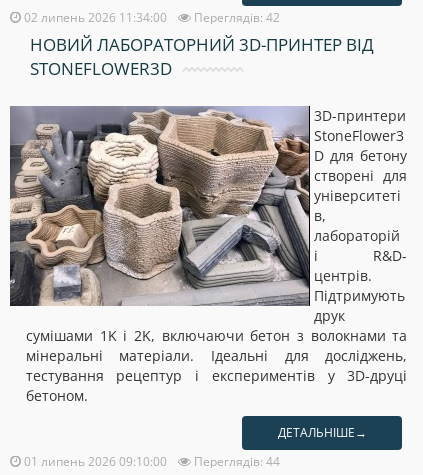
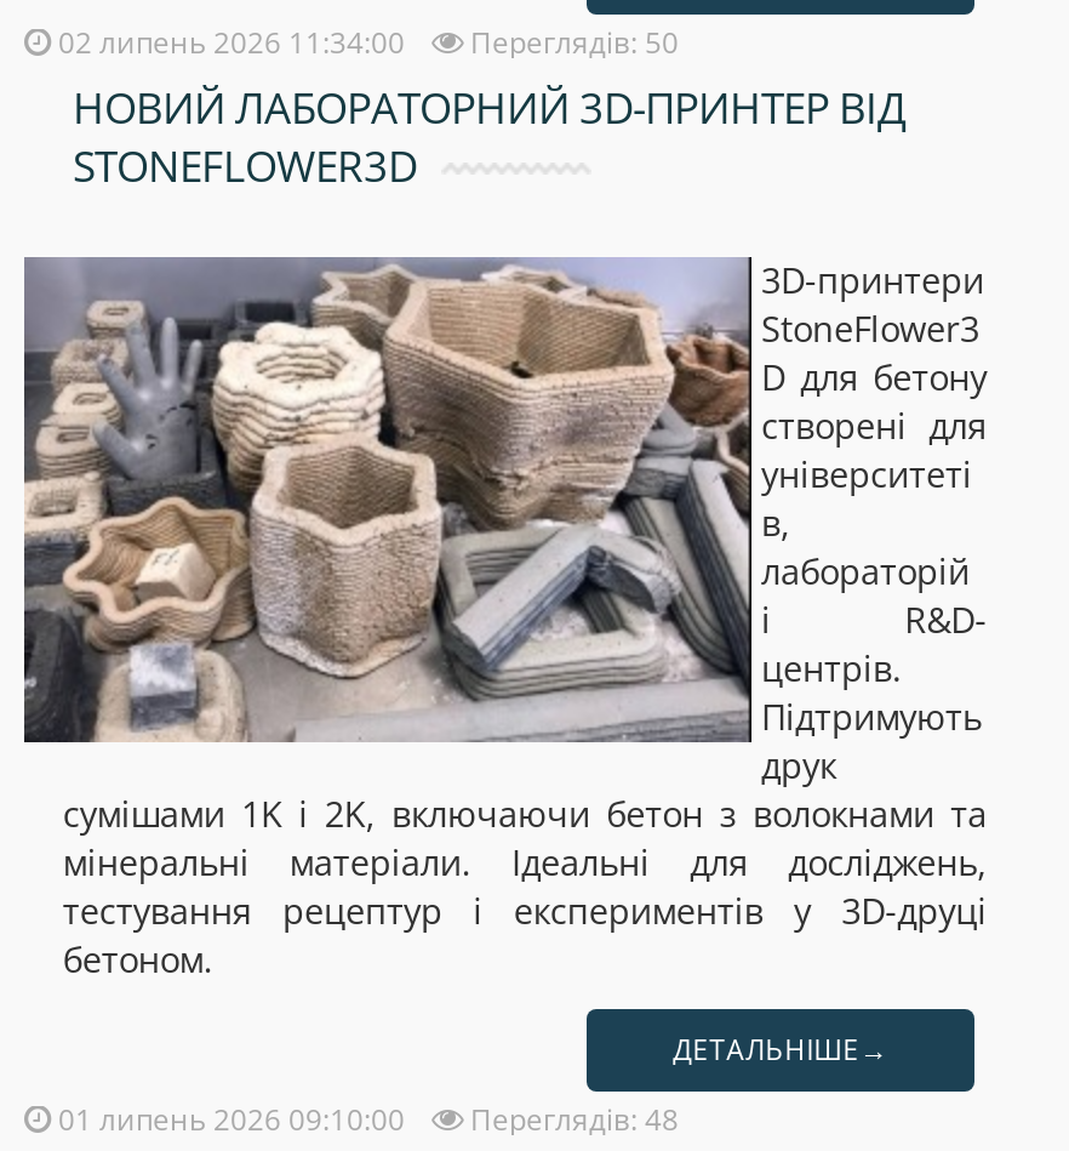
[24,9,280,26] 02 липень 2026 11:34:00 Переглядів: 42 -> [58,22,679,63] 02 липень 2026 11:34:00 Переглядів: 50
[24,453,280,470] 01 липень 2026 09:10:00 Переглядів: 44 -> [58,1099,679,1140] 01 липень 2026 09:10:00 Переглядів: 48

